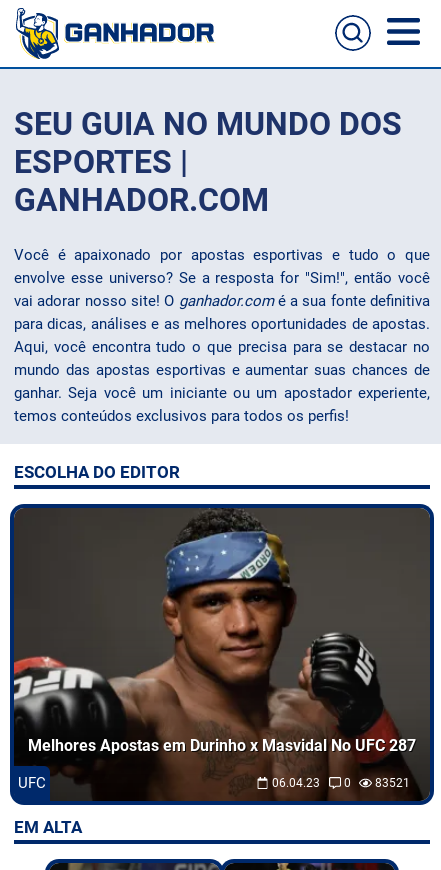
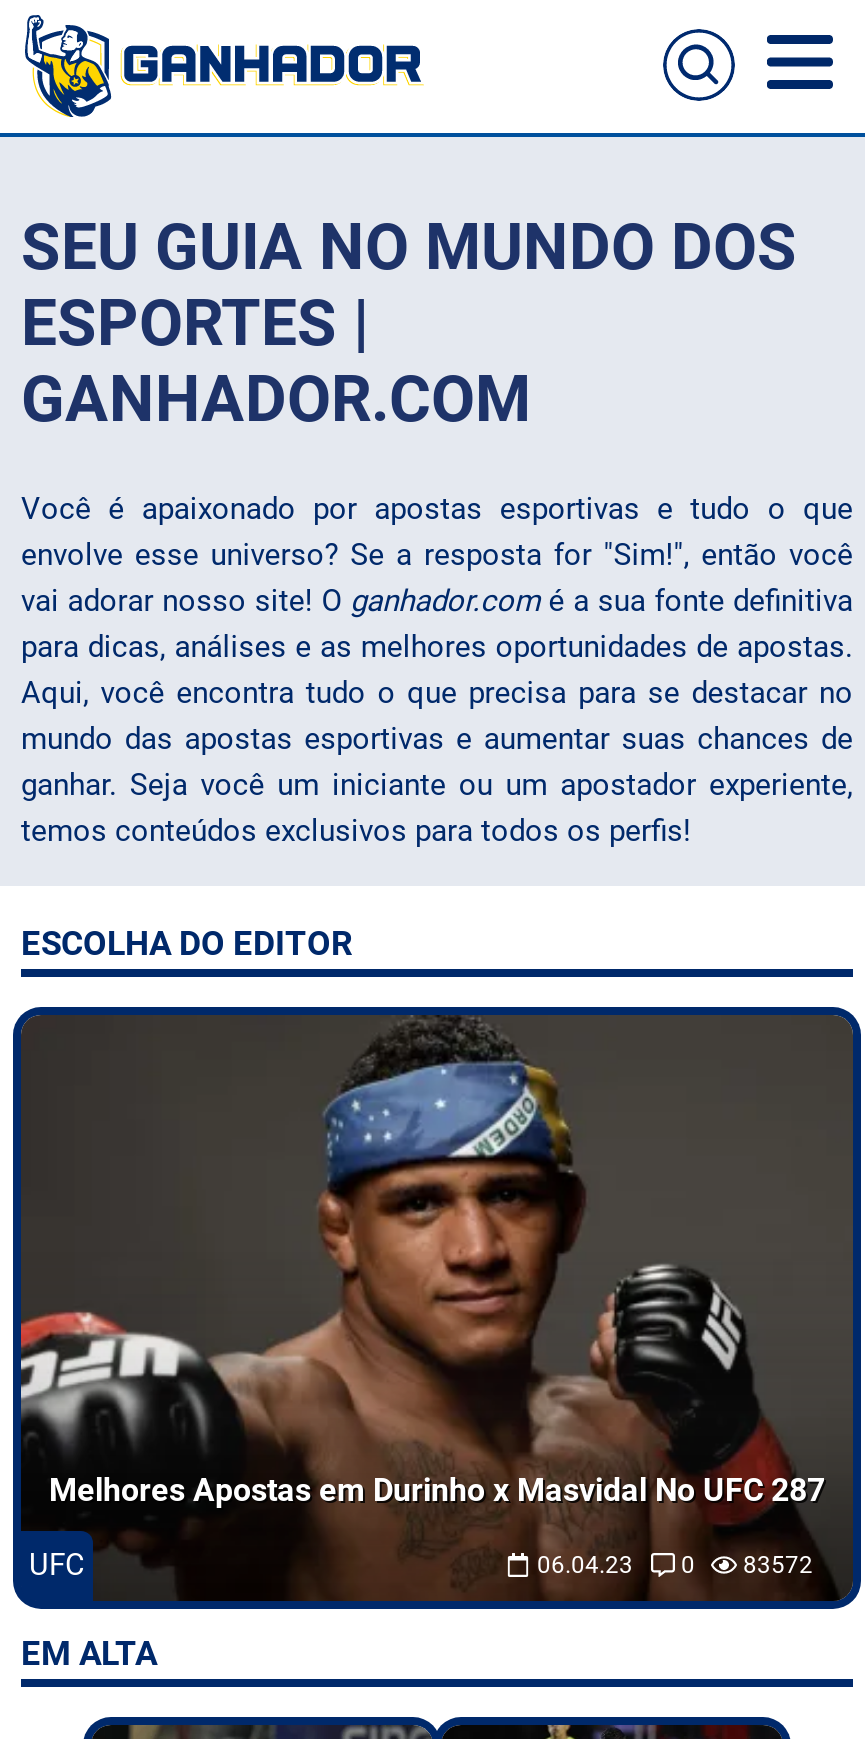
[272,776,410,790] 06.04.23 0 83521 -> [537,1551,813,1579] 06.04.23 0 83572

